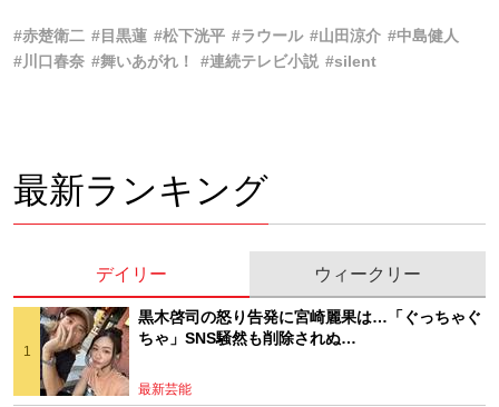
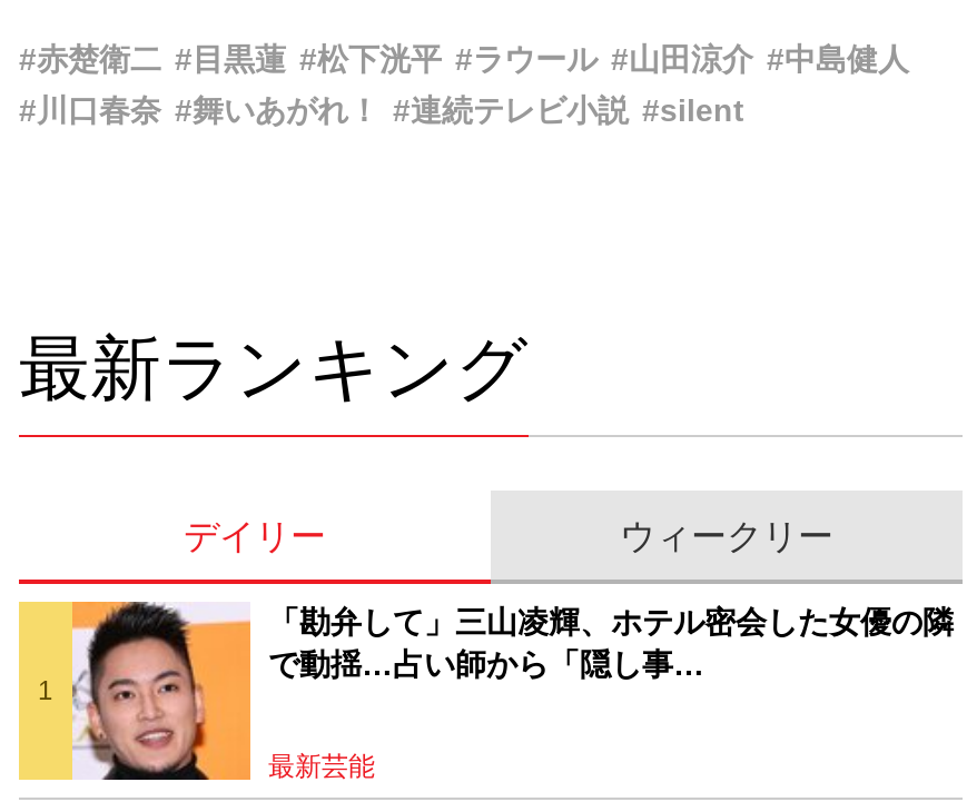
[39,306,481,397] [image] | 黒木啓司の怒り告発に宮崎麗果は…「ぐっちゃぐ | ちゃ」SNS騒然も削除されぬ… -> [70,600,954,782] [image] | 「勘弁して」三山凌輝、ホテル密会した女優の隣 | で動揺…占い師から「隠し事…

